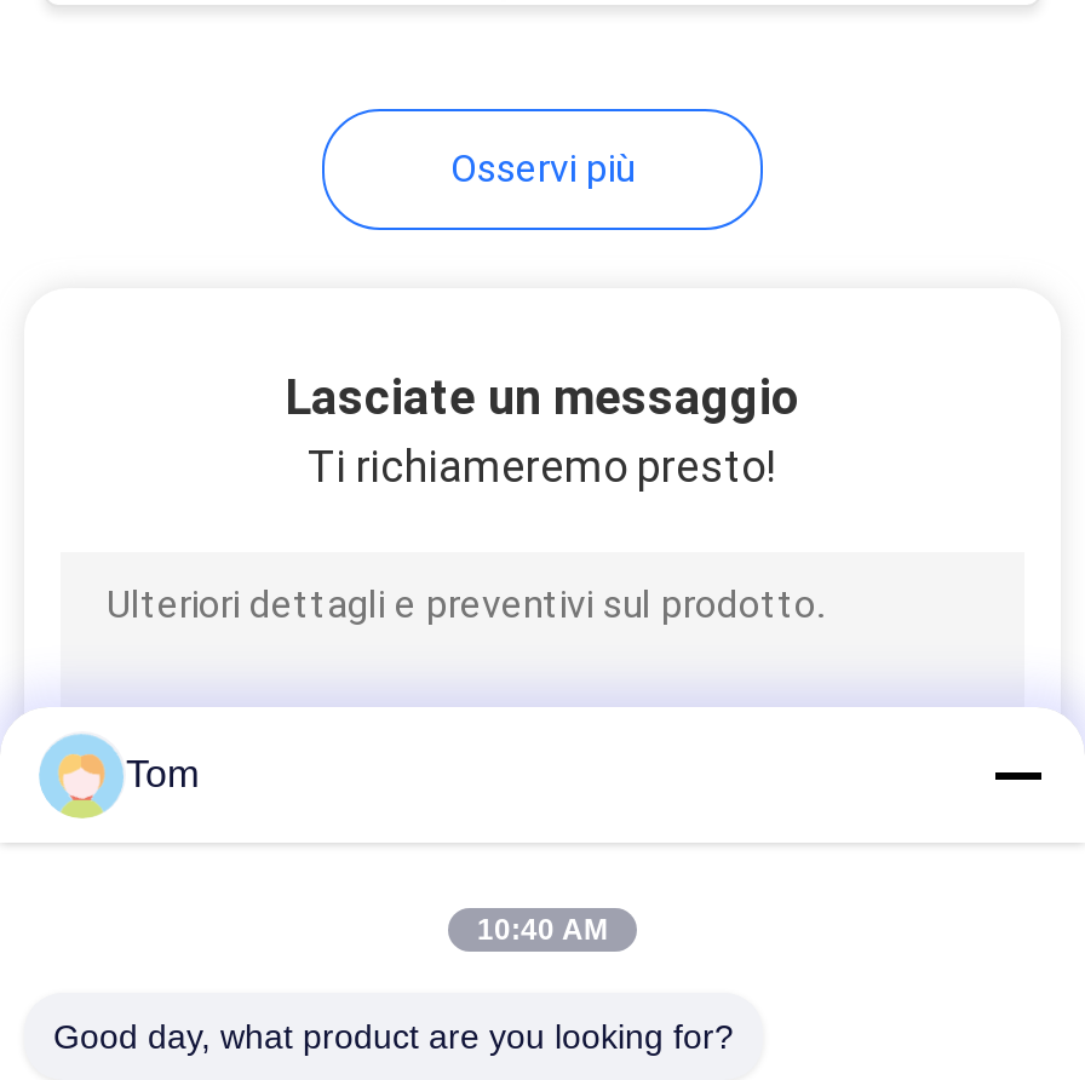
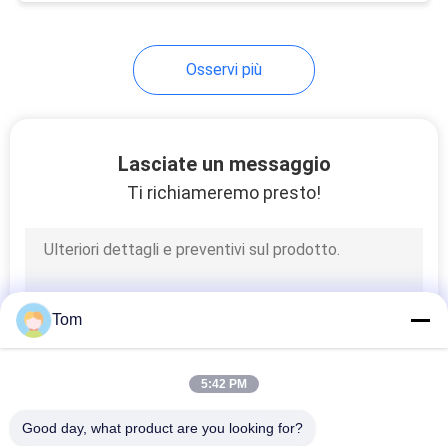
[477,913,608,947] 10:40 AM -> [201,377,247,391] 5:42 PM

